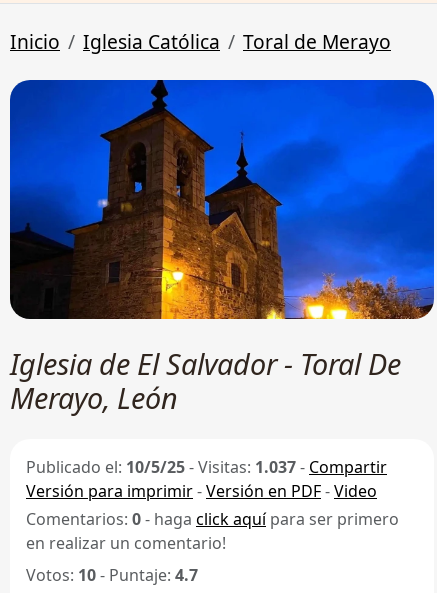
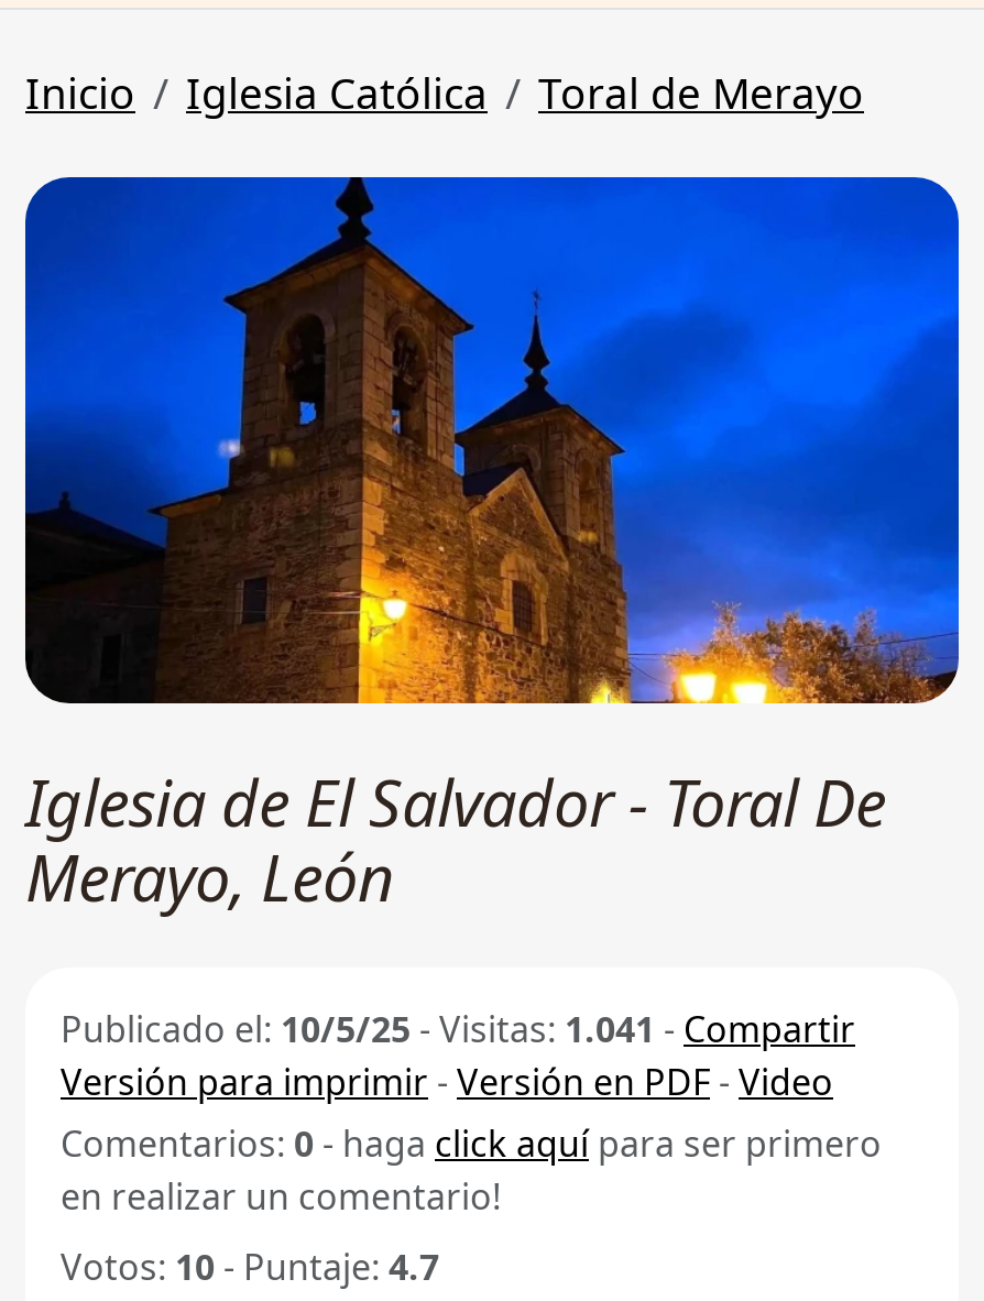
[26,455,387,477] Publicado el: 10/5/25 - Visitas: 1.037 - Compartir -> [61,1004,855,1052] Publicado el: 10/5/25 - Visitas: 1.041 - Compartir

